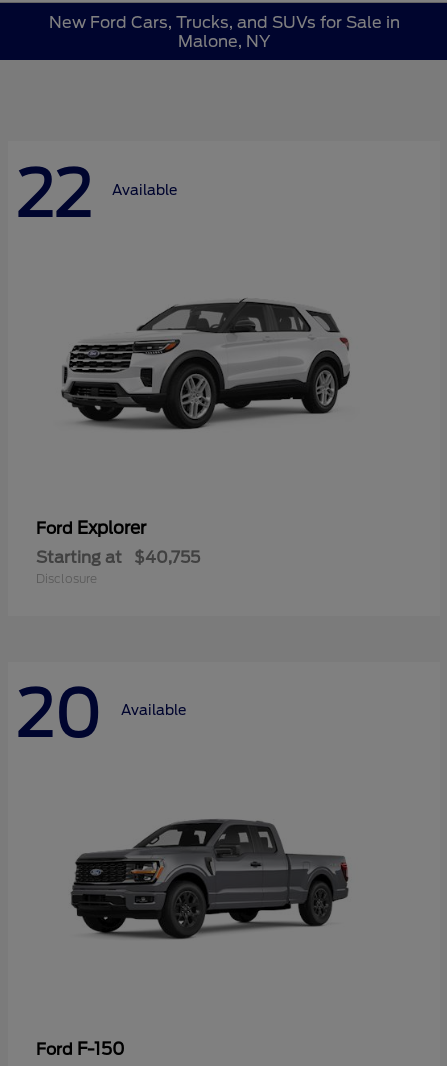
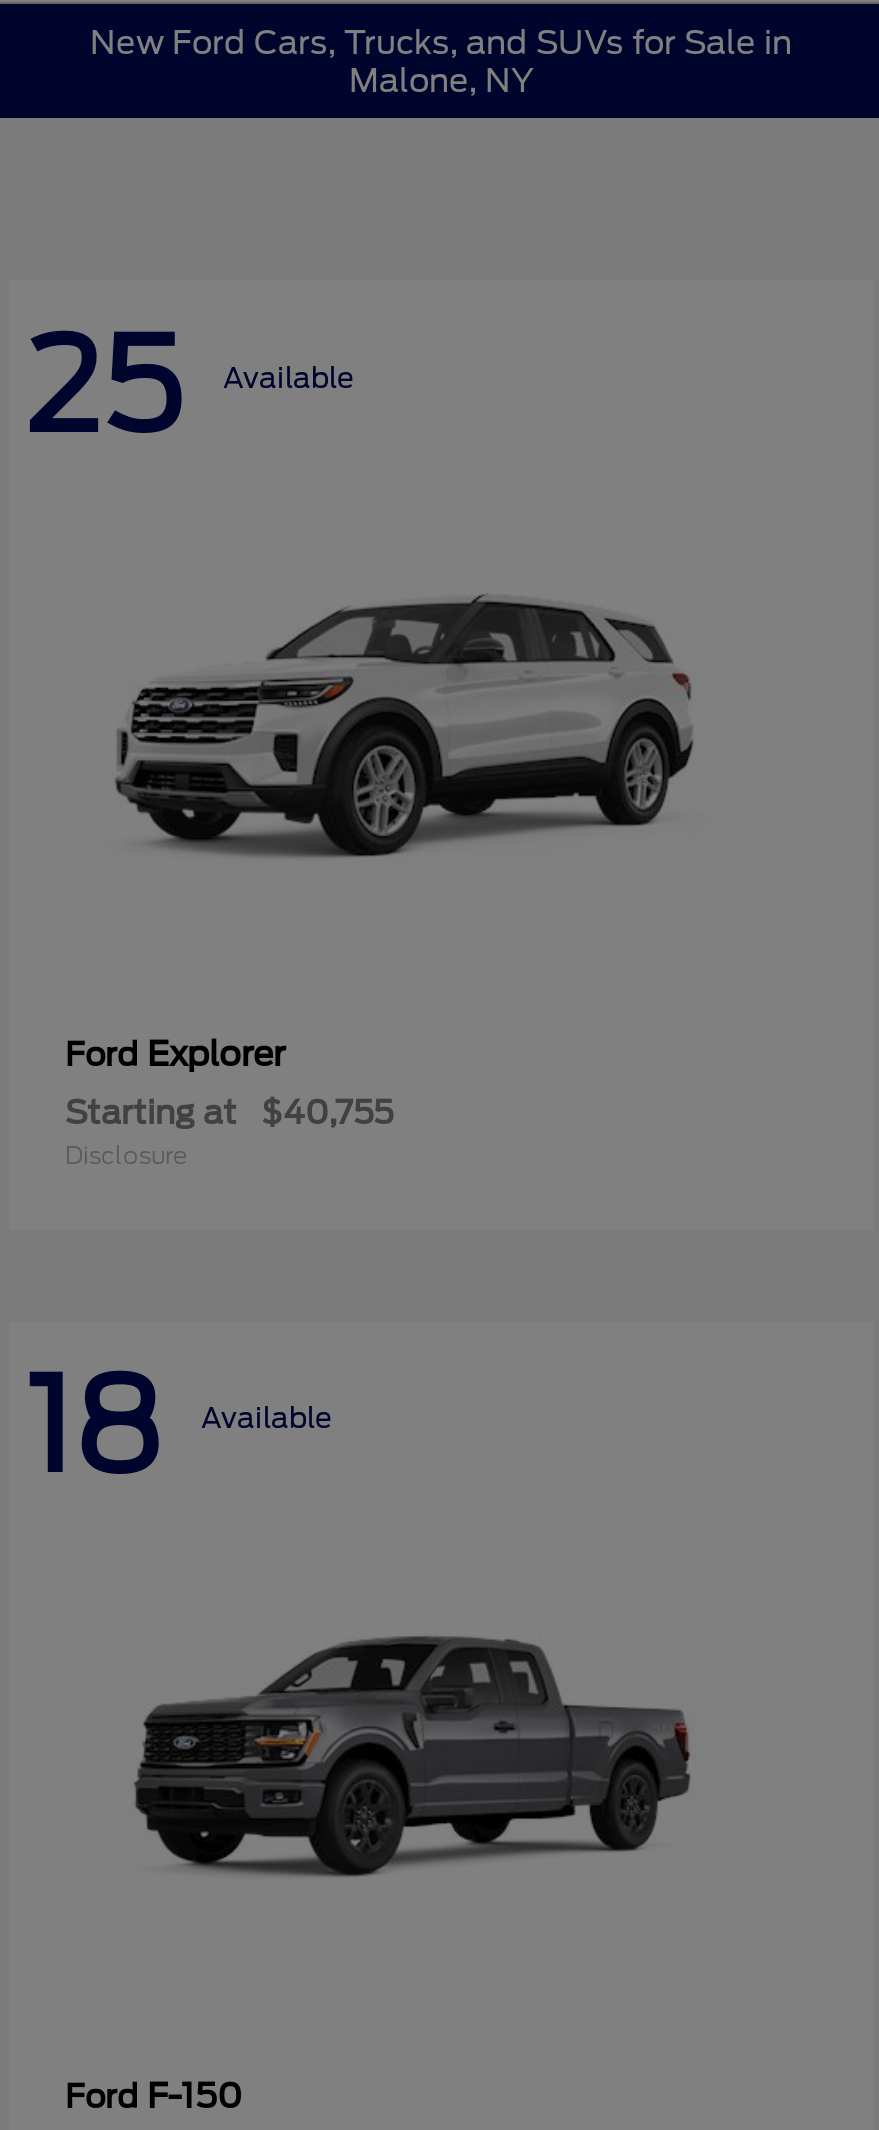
[16,156,177,232] 22 Available -> [25,309,353,461] 25 Available
[16,676,186,752] 20 Available -> [25,1351,331,1503] 18 Available

